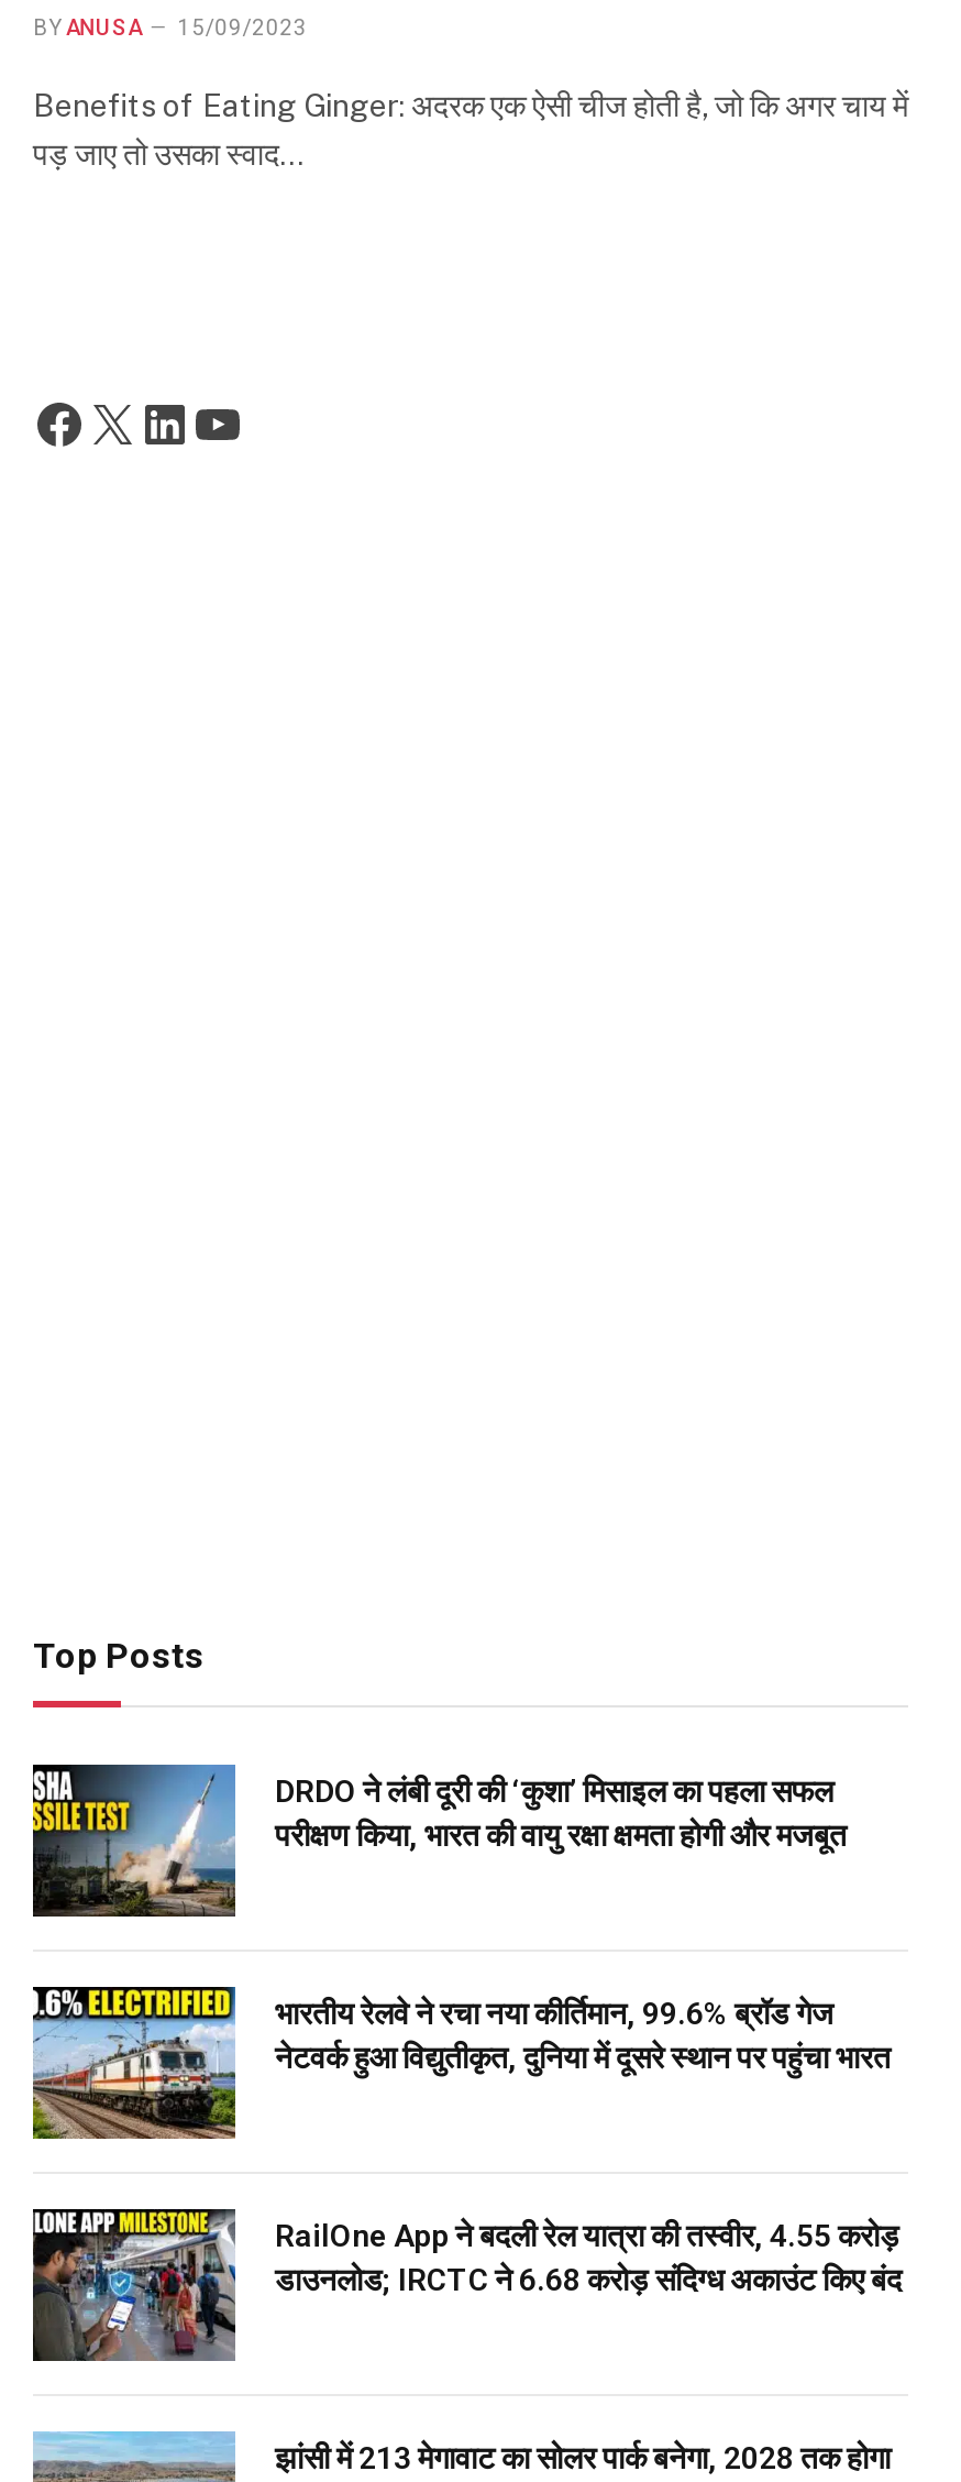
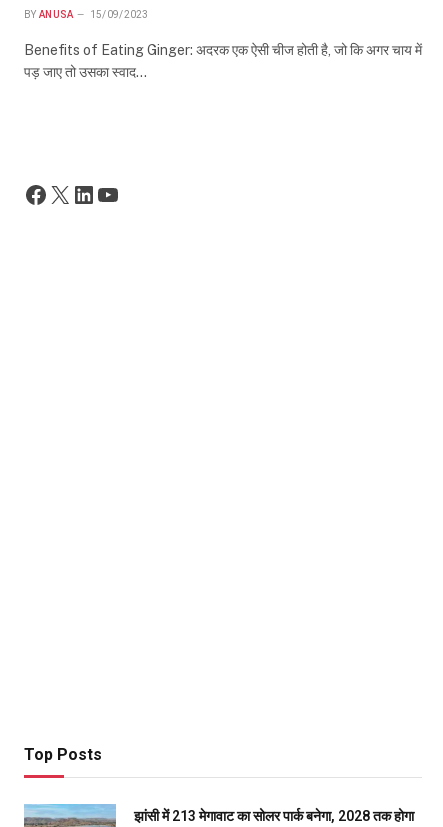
[31,1762,847,1919] [image] | DRDO ने लंबी दूरी की ‘कुशा’ मिसाइल का पहला सफल | परीक्षण किया, भारत की वायु रक्षा क्षमता होगी और मजबूत -> none
[31,1985,891,2141] [image] | भारतीय रेलवे ने रचा नया कीर्तिमान, 99.6% ब्रॉड गेज | नेटवर्क हुआ विद्युतीकृत, दुनिया में दूसरे स्थान पर पहुंचा भारत -> none
[31,2207,902,2374] [image] | RailOne App ने बदली रेल यात्रा की तस्वीर, 4.55 करोड़ | डाउनलोड; IRCTC ने 6.68 करोड़ संदिग्ध अकाउंट किए बंद -> none

